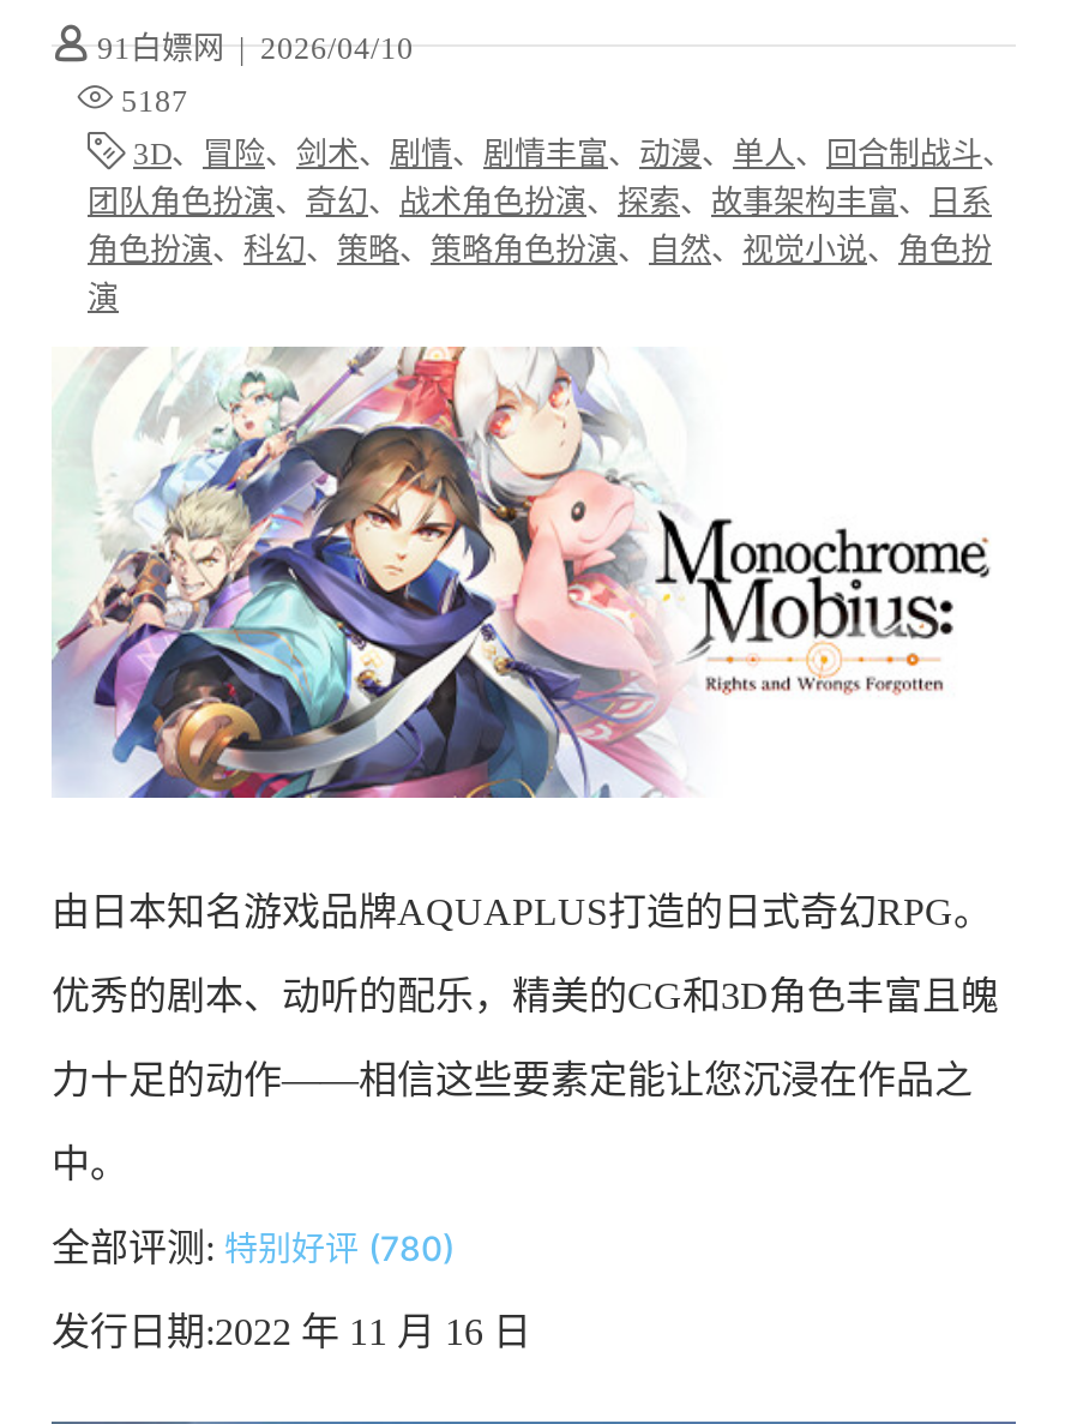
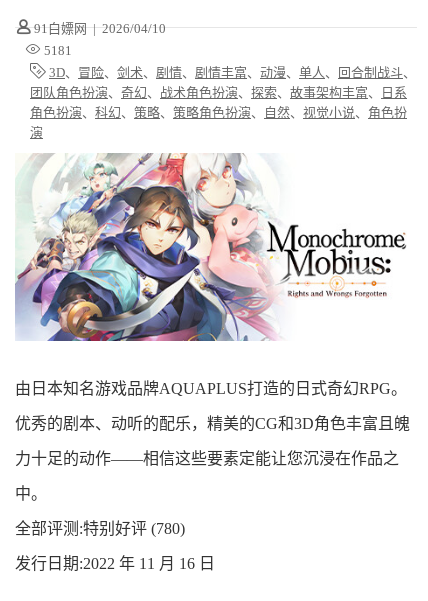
[114,83,188,119] 5187 -> [41,43,72,58] 5181
[52,1227,455,1268] 全部评测: 特别好评 (780) -> [15,520,185,537] 全部评测:特别好评 (780)

